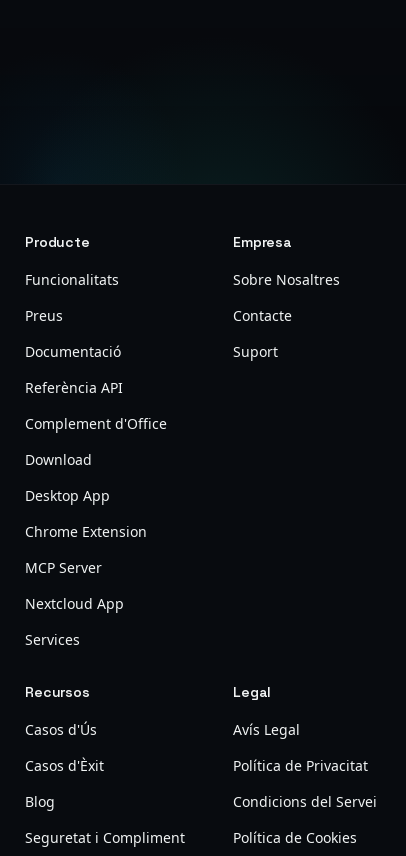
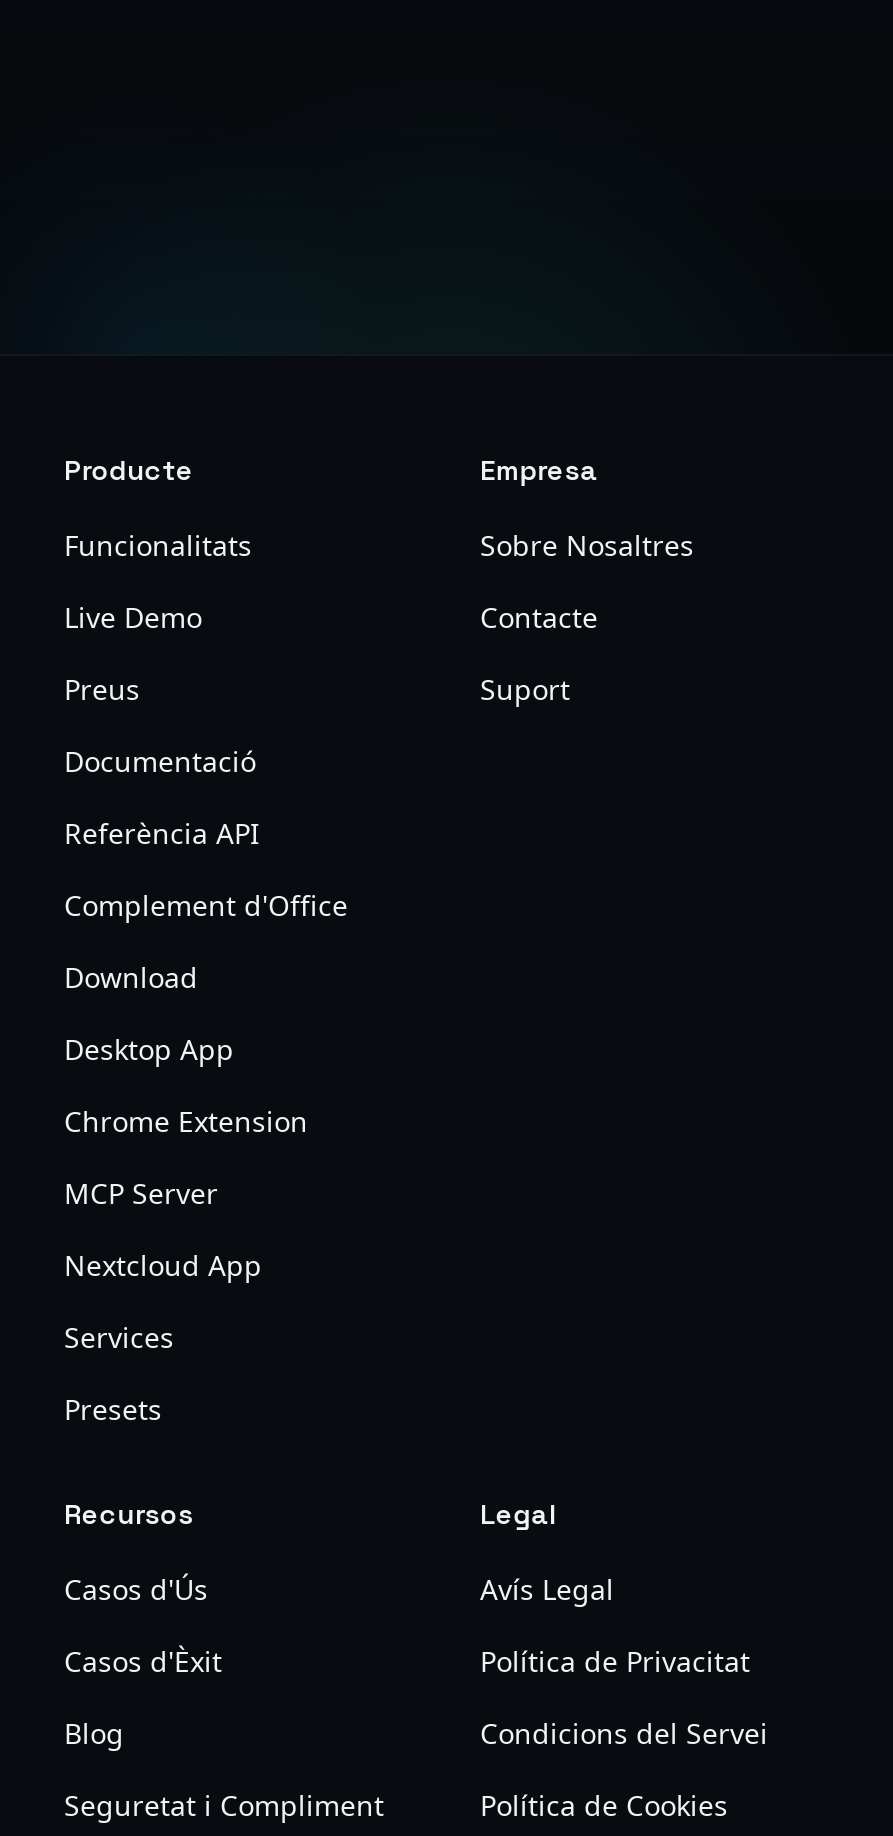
none -> [64,598,202,636] Live Demo
none -> [64,1390,162,1428] Presets

